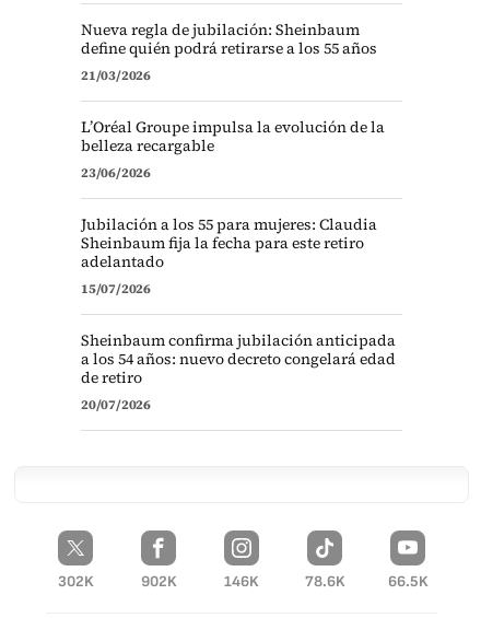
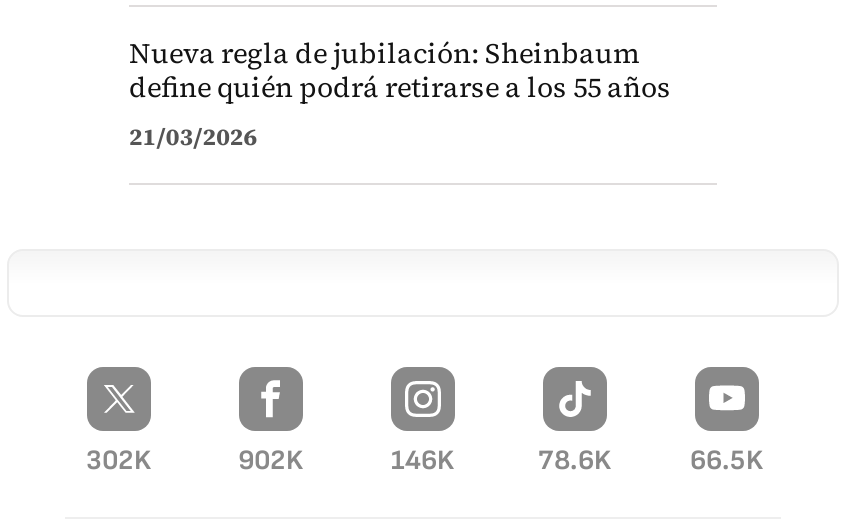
[81,116,396,413] L’Oréal Groupe impulsa la evolución de la | belleza recargable | 23/06/2026 | Jubilación a los 55 para mujeres: Claudia | Sheinbaum fija la fecha para este retiro | adelantado | 15/07/2026 | Sheinbaum confirma jubilación anticipada | a los 54 años: nuevo decreto congelará edad | de retiro | 20/07/2026 -> none

